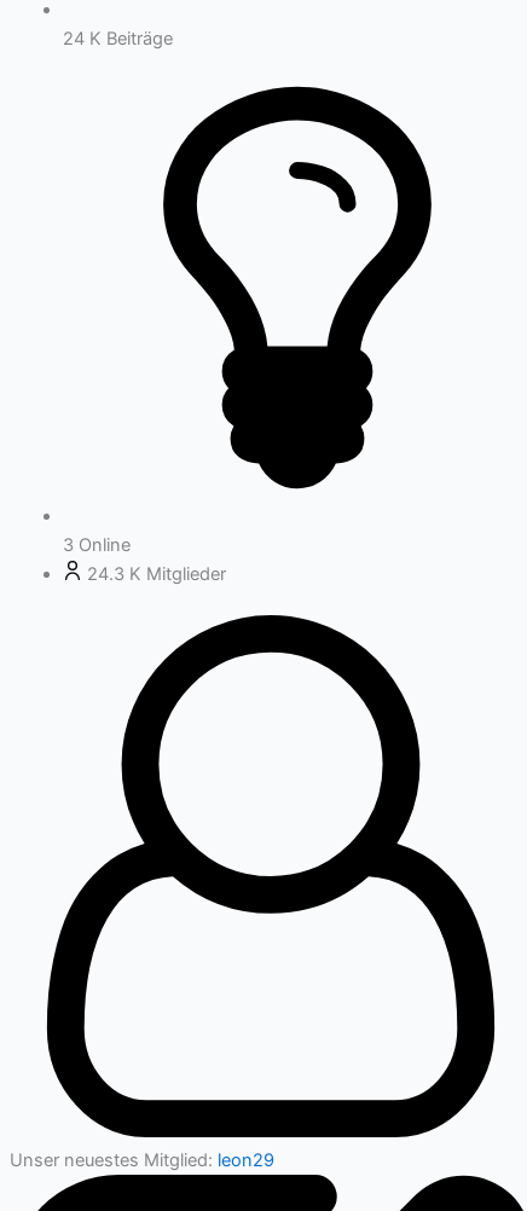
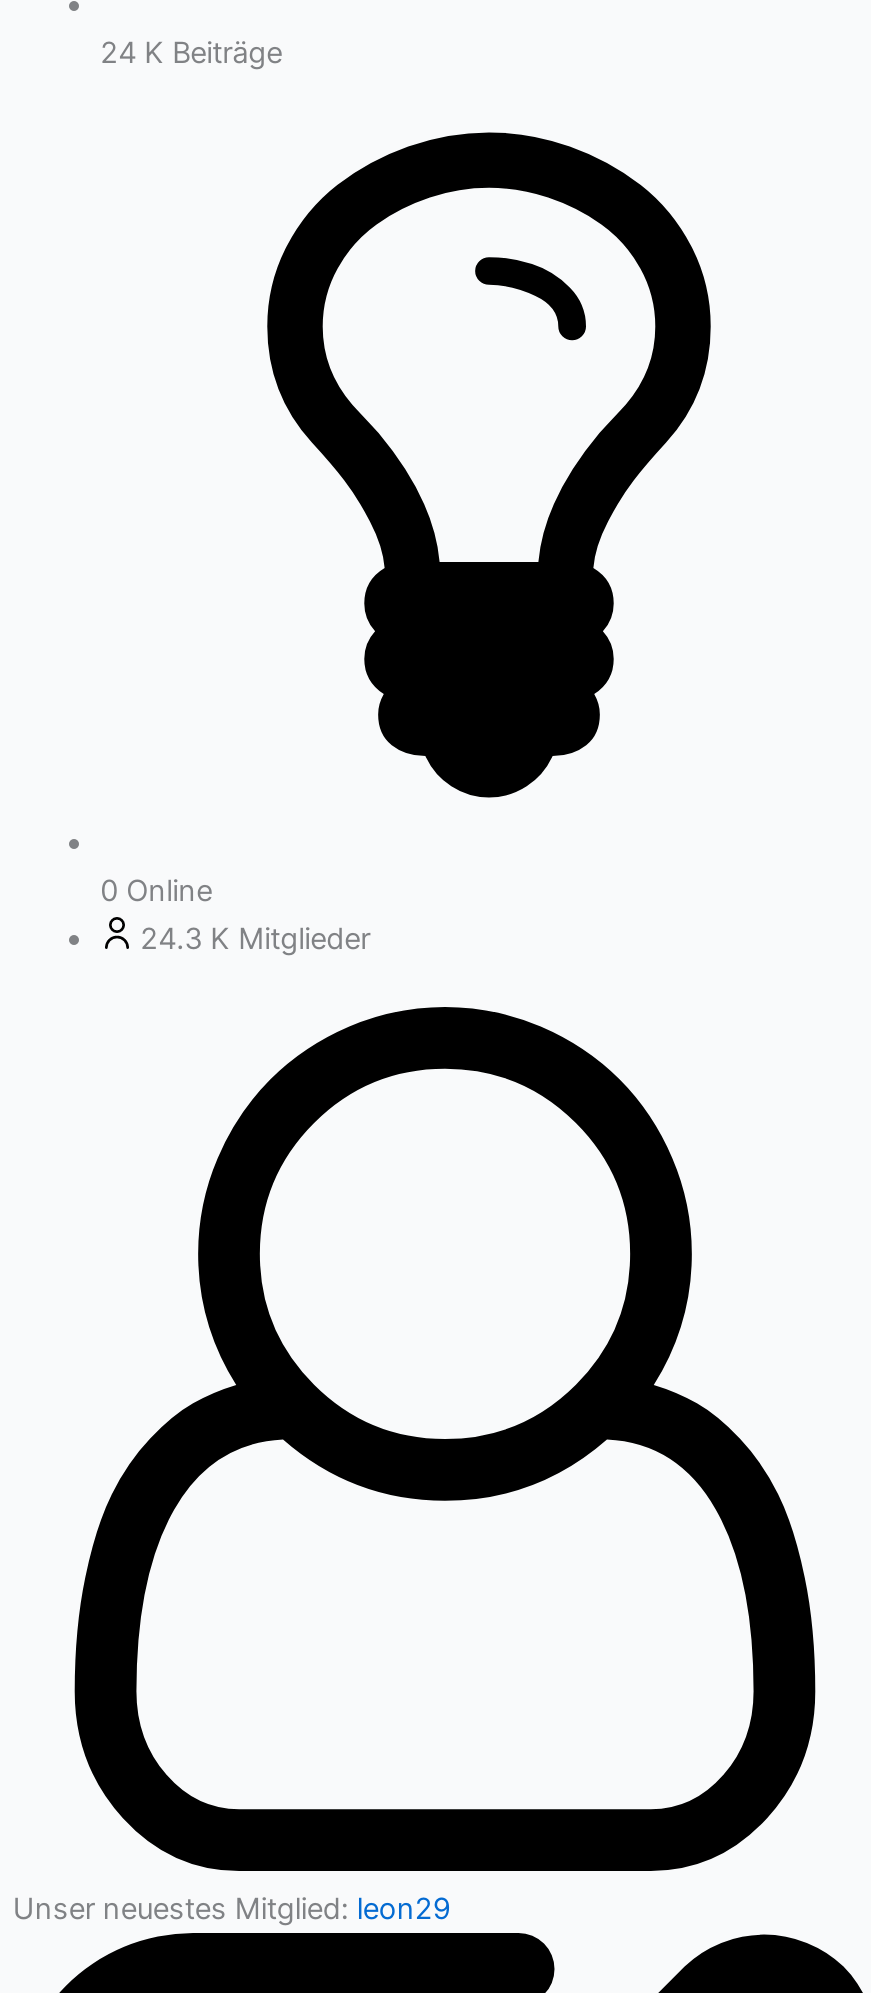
[62,534,130,556] 3 Online -> [100,873,212,909] 0 Online

